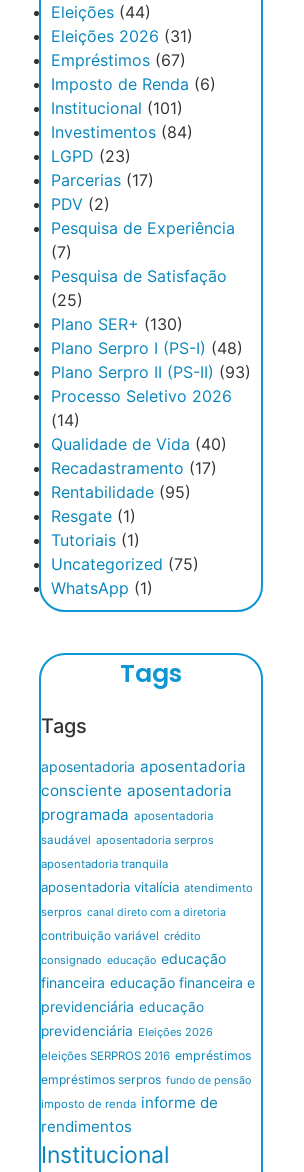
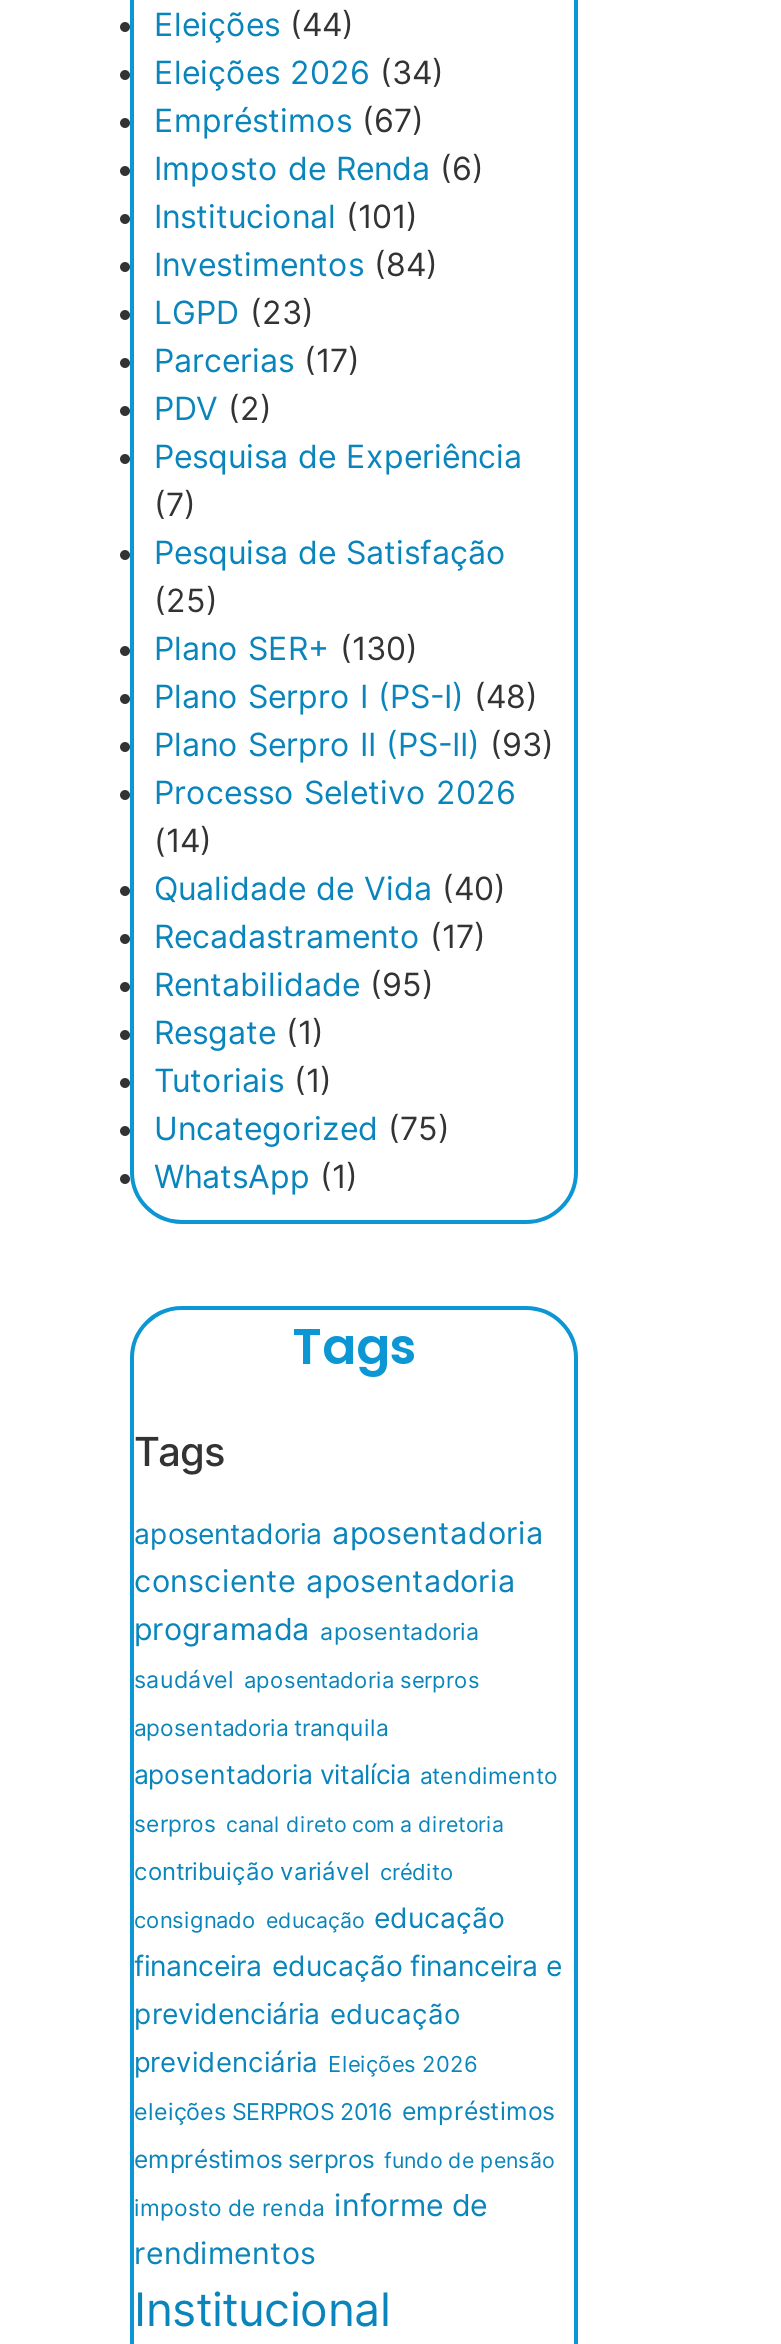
[51,26,193,46] Eleições 2026 (31) -> [154,52,444,92] Eleições 2026 (34)

